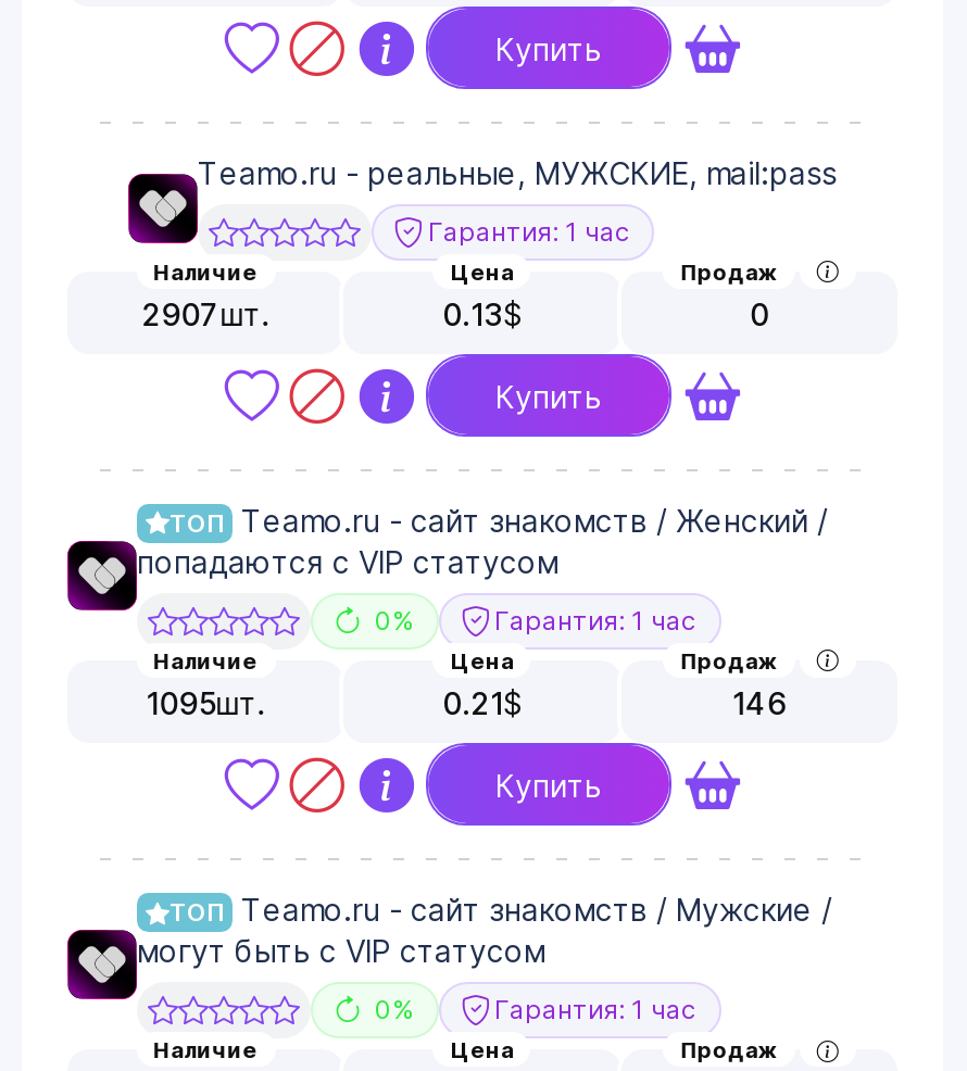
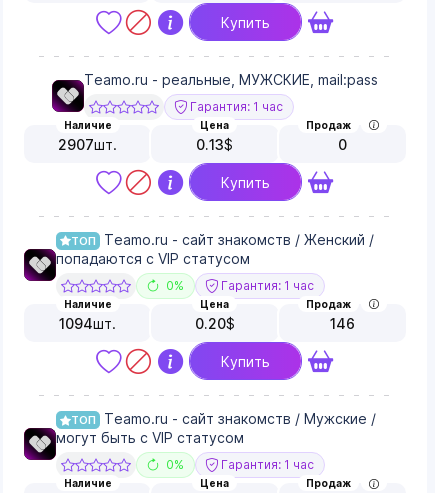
[146,684,266,721] 1095шт. -> [59,315,116,332] 1094шт.
[442,684,523,721] 0.21$ -> [195,315,235,332] 0.20$

